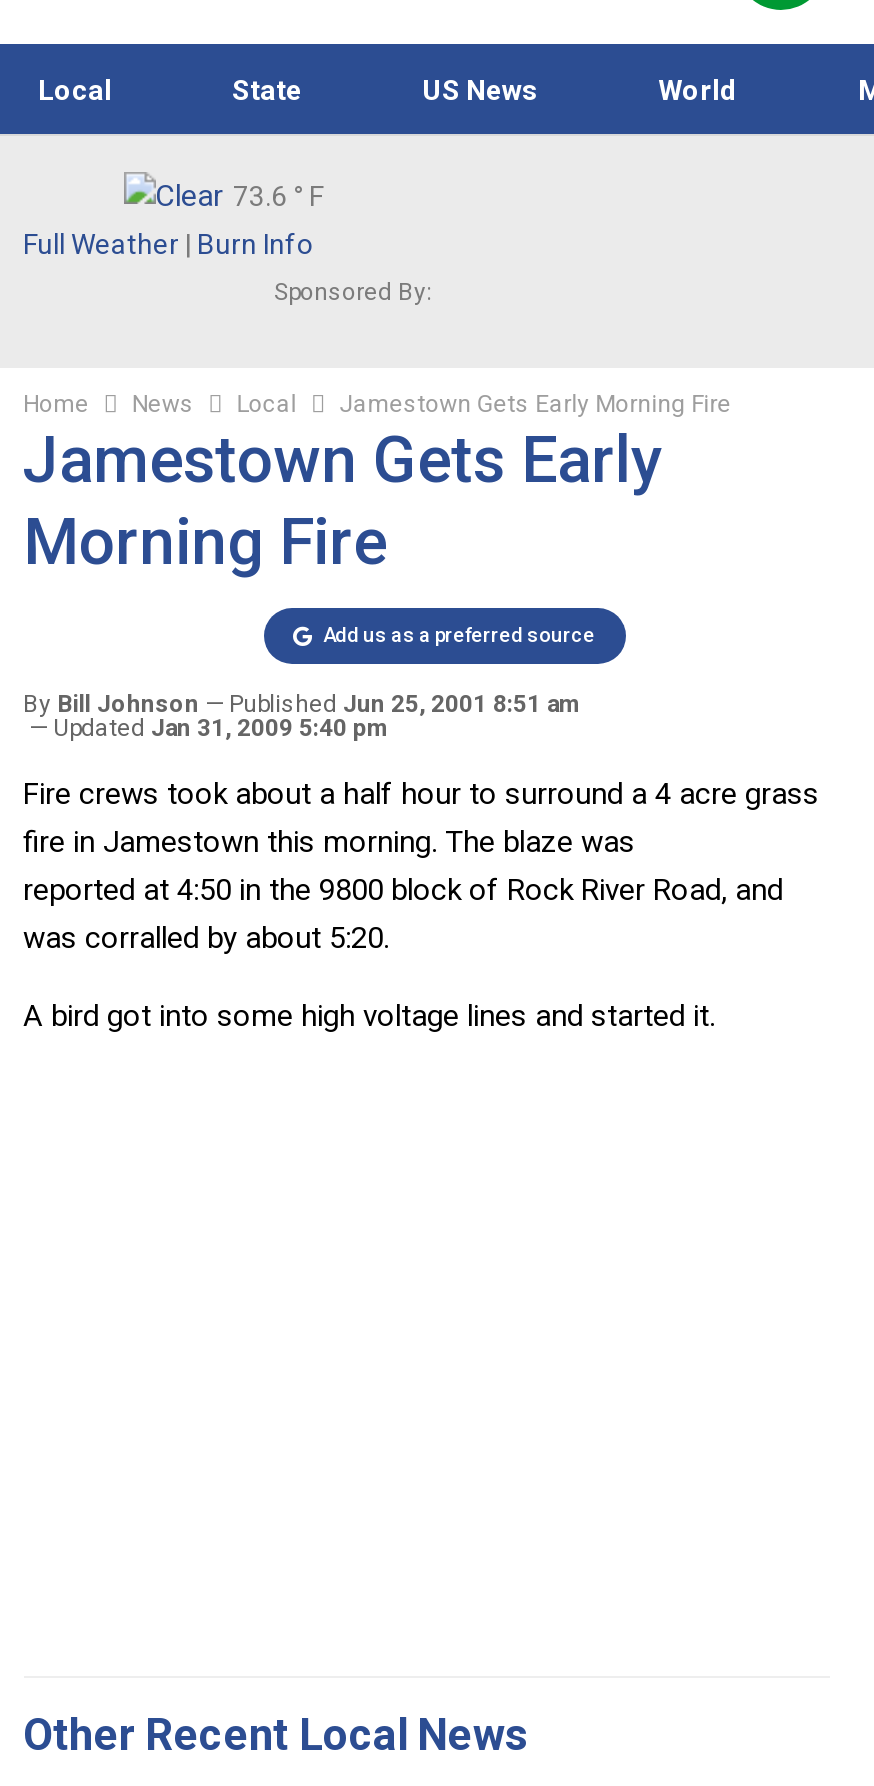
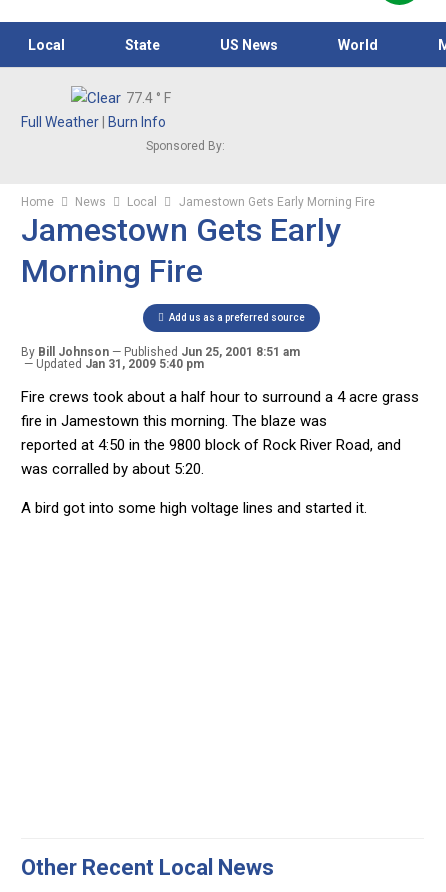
[233,180,323,212] 73.6 ° F -> [125,90,170,106] 77.4 ° F

